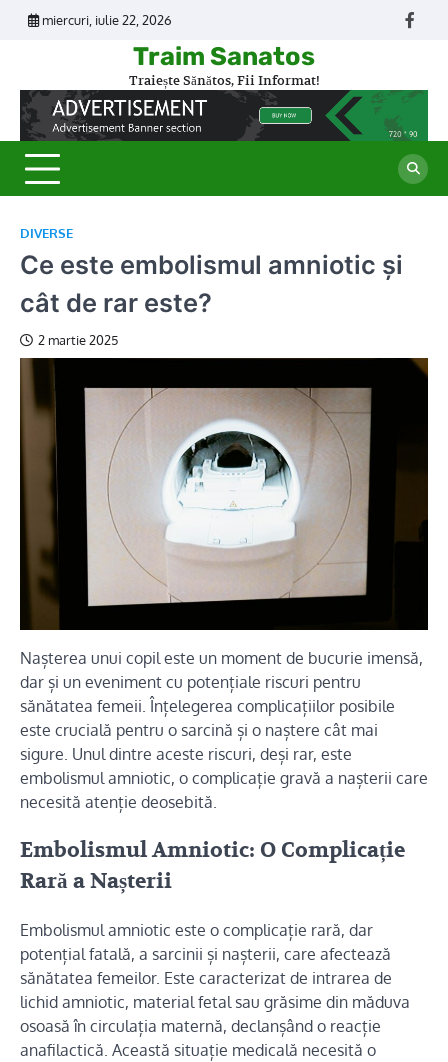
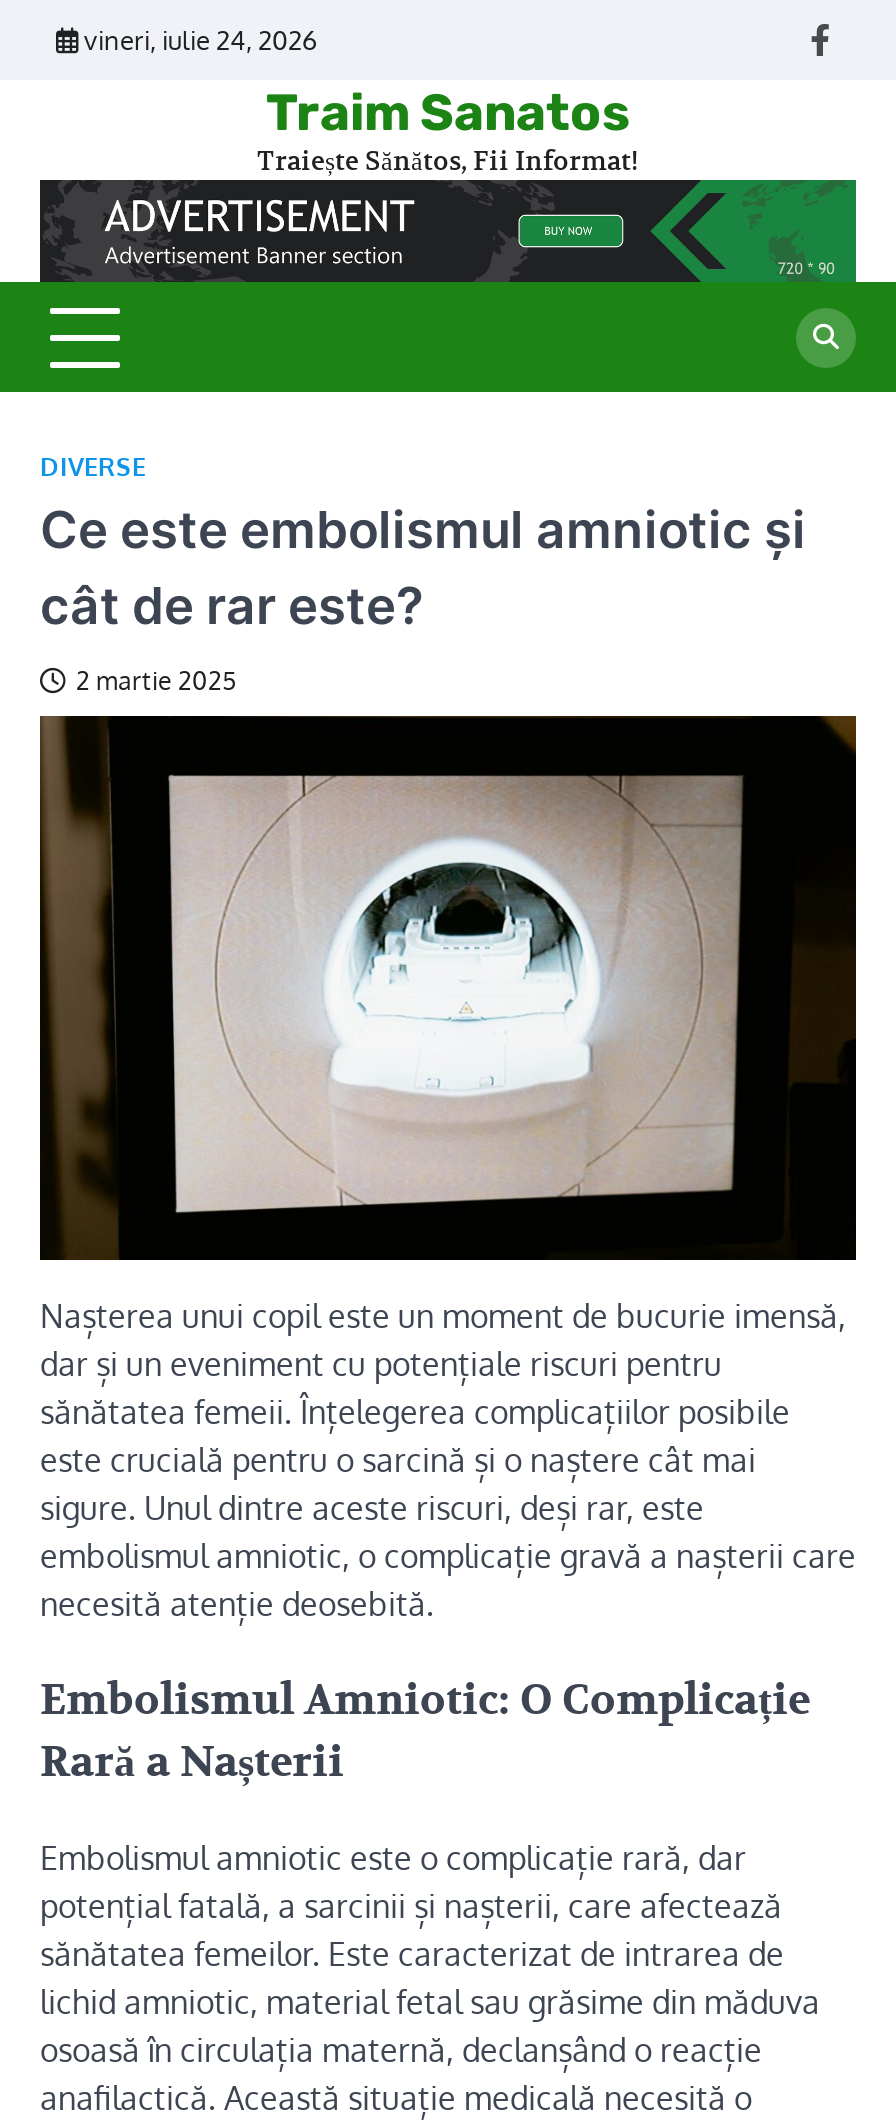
[42,12,172,28] miercuri, iulie 22, 2026 -> [84,24,318,56] vineri, iulie 24, 2026

